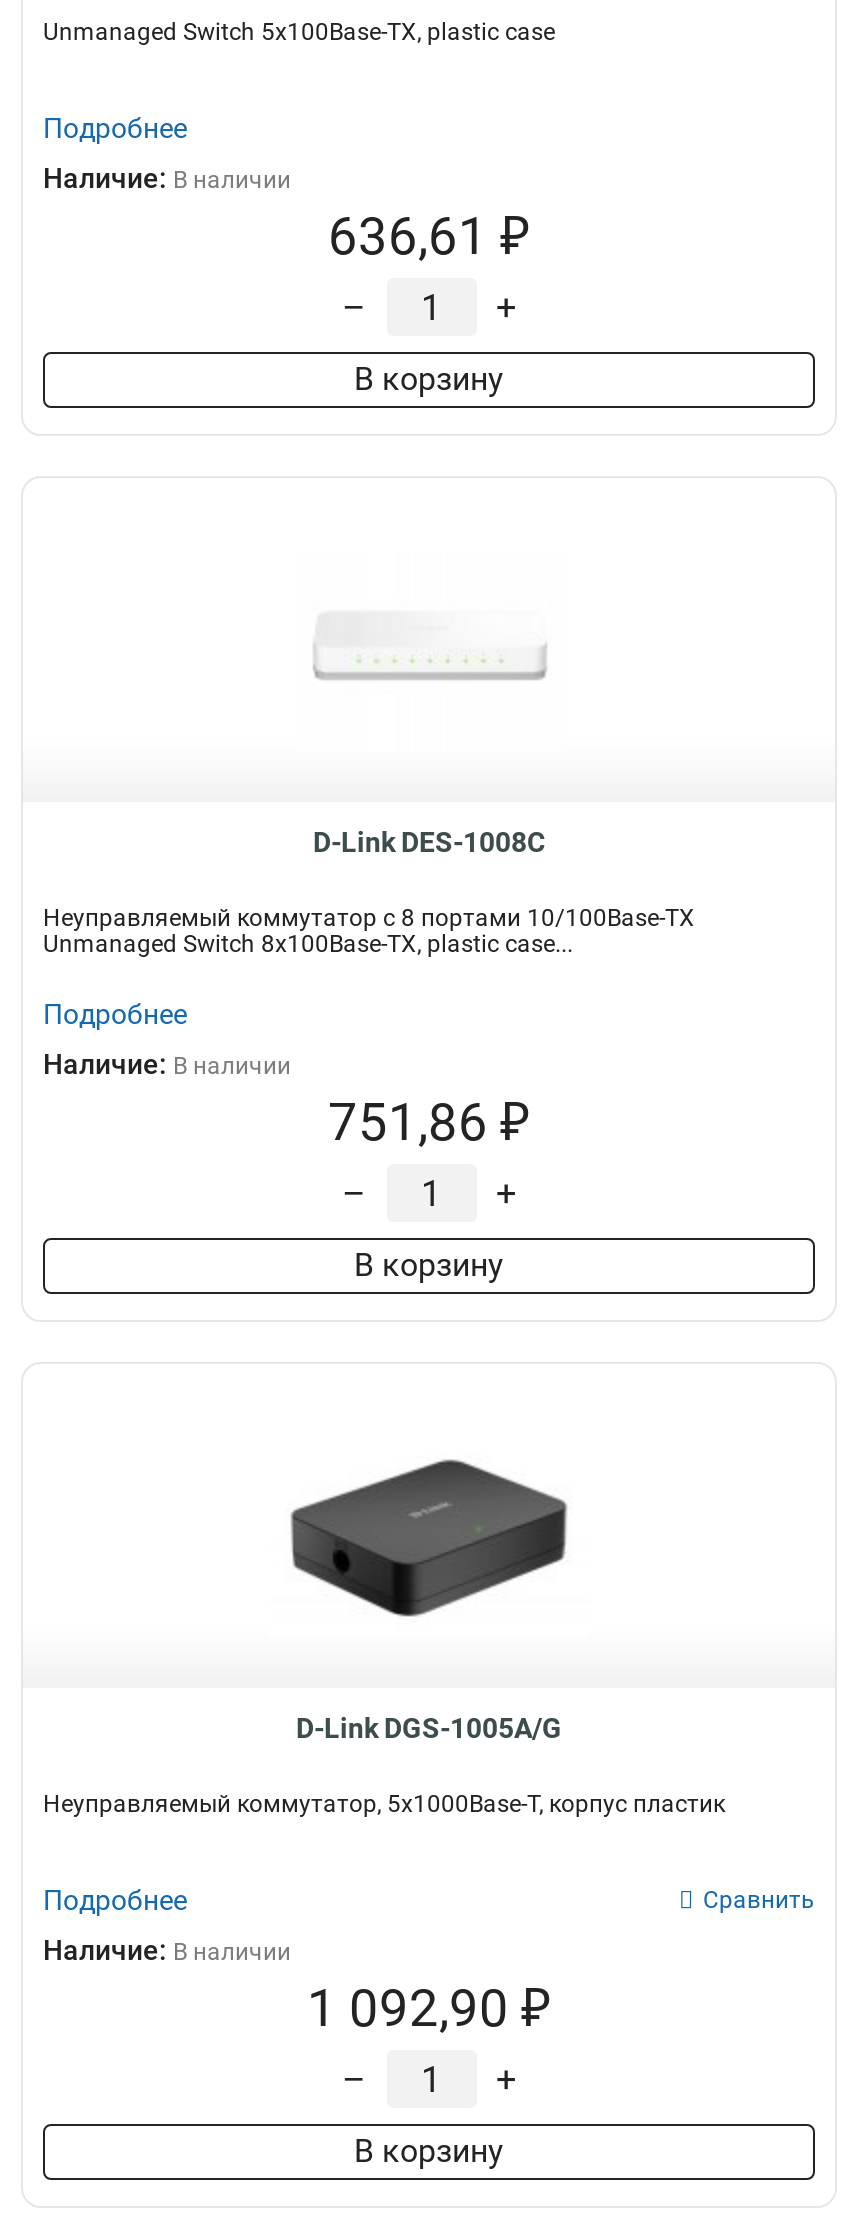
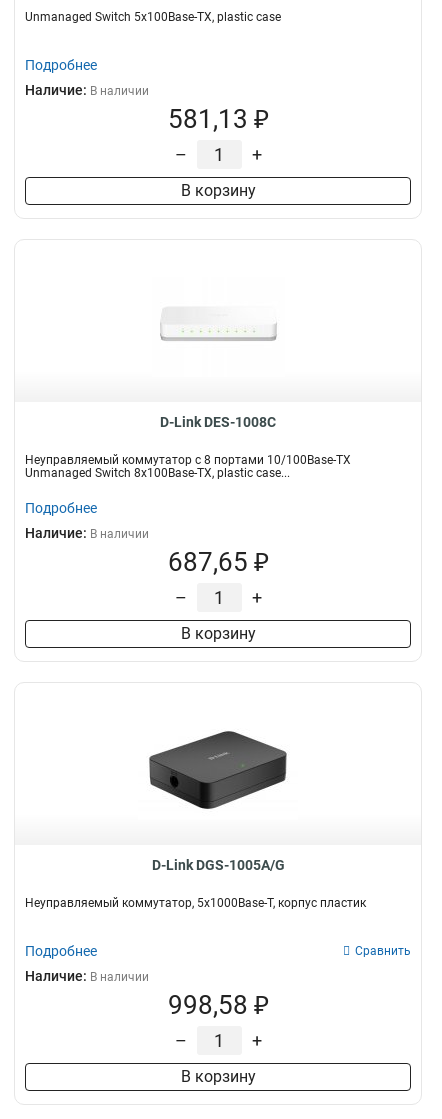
[328,206,530,266] 636,61 ₽ -> [167,104,268,134] 581,13 ₽
[328,1092,530,1152] 751,86 ₽ -> [167,547,268,577] 687,65 ₽
[307,1978,551,2038] 1 092,90 ₽ -> [167,990,268,1020] 998,58 ₽

